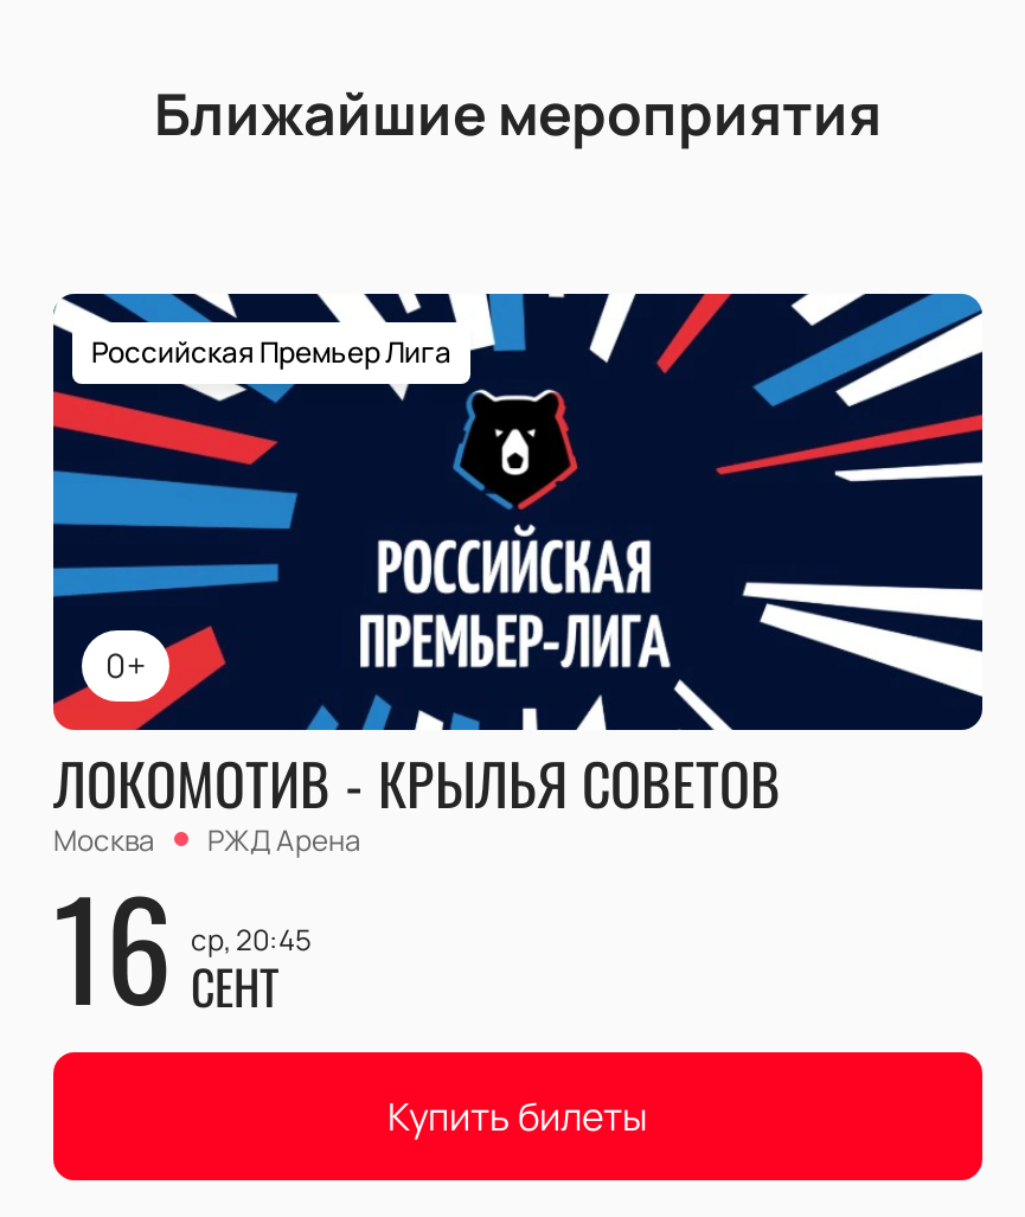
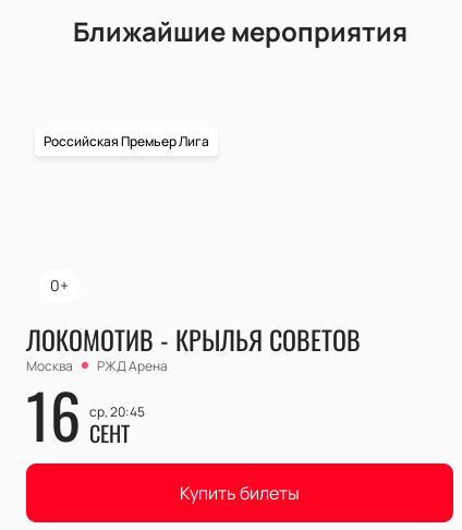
[51,292,985,732] [image] -> none

